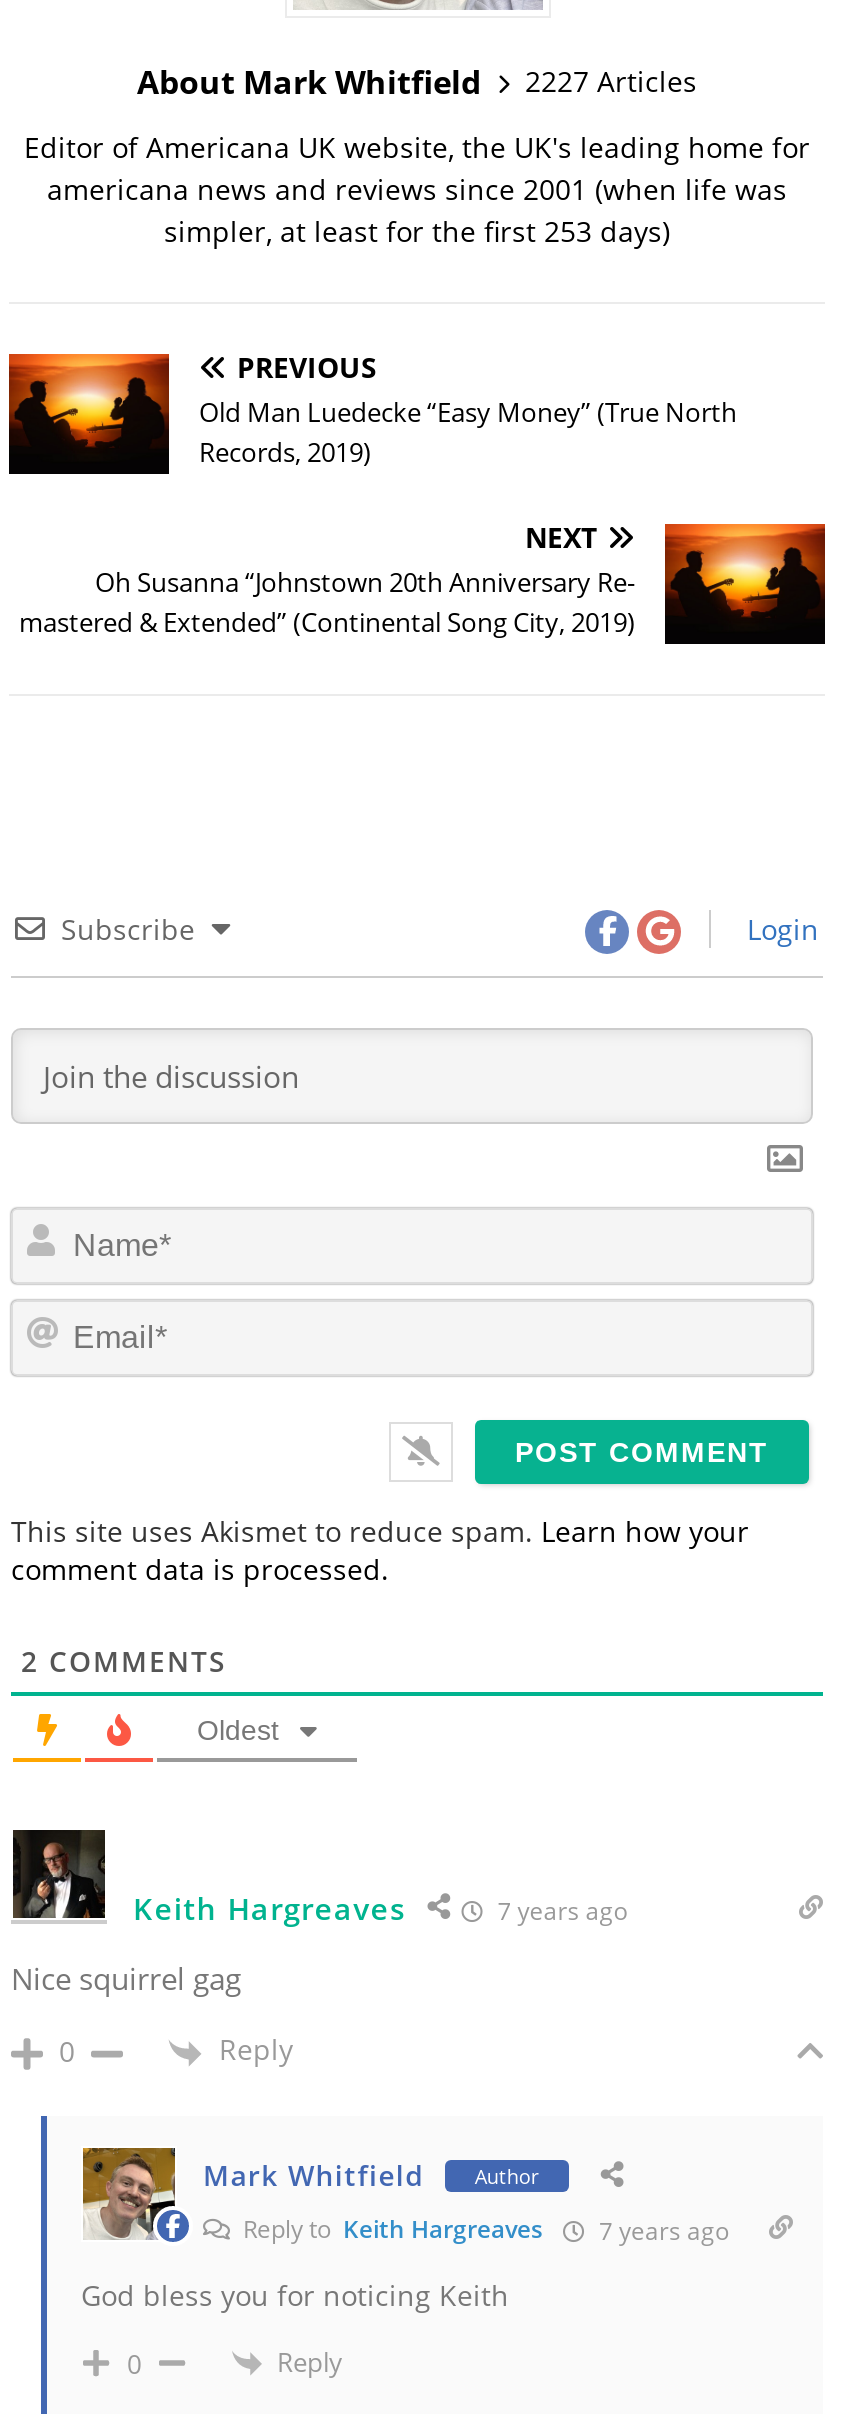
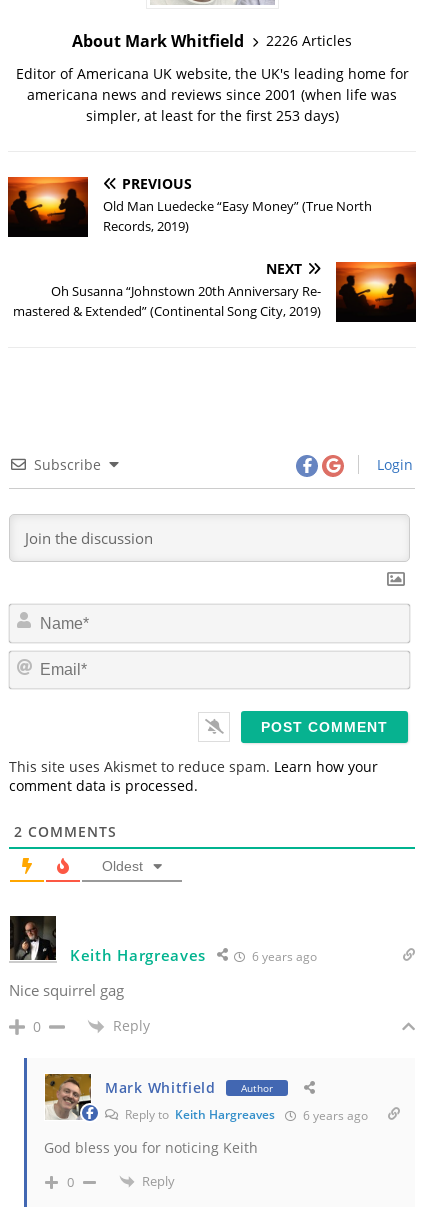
[137,60,697,104] About Mark Whitfield 2227 Articles -> [72,30,352,52] About Mark Whitfield 2226 Articles
[491,1895,627,1929] 7 years ago -> [249,947,317,964] 6 years ago
[237,2211,729,2247] Reply to Keith Hargreaves 7 years ago -> [122,1106,368,1124] Reply to Keith Hargreaves 6 years ago

